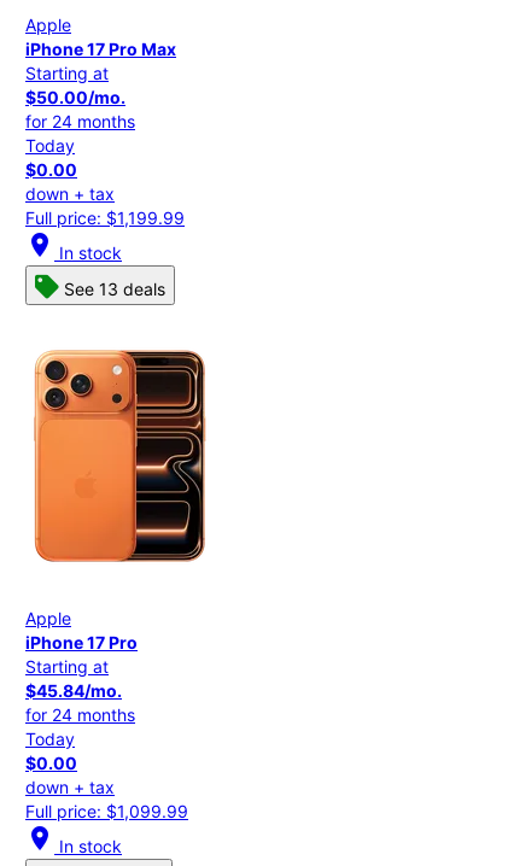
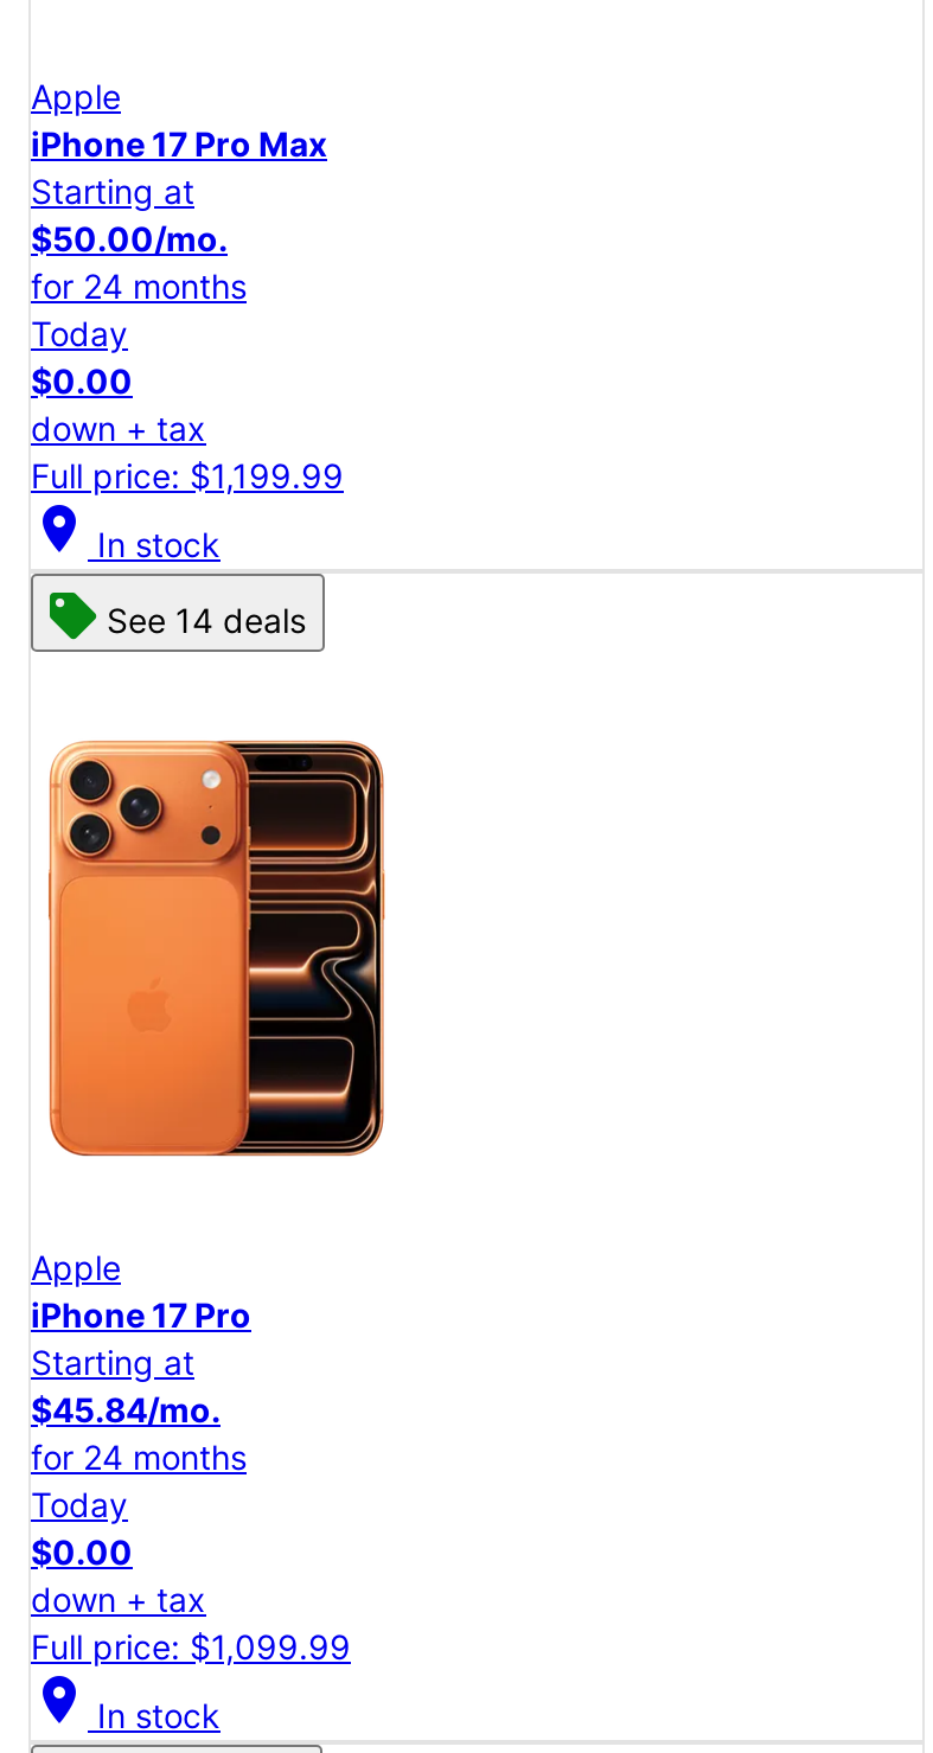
[64,279,165,300] See 13 deals -> [107,601,306,641] See 14 deals

